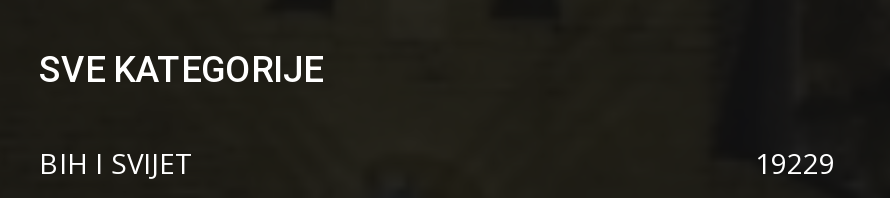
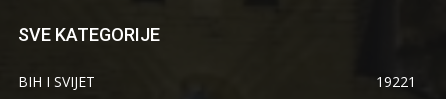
[755,145,835,183] 19229 -> [376,72,416,91] 19221

